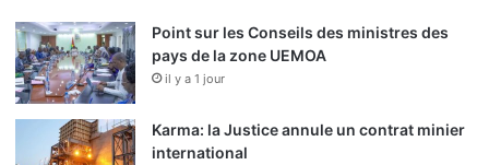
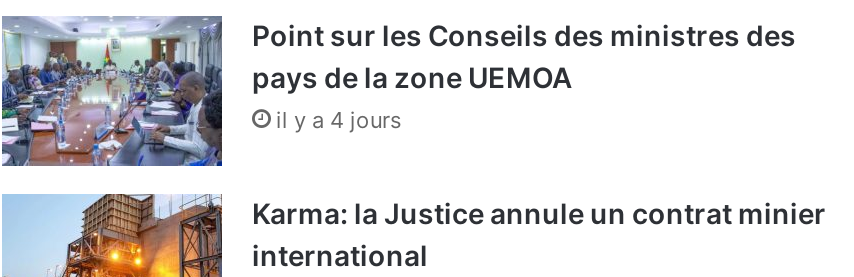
[165,71,225,86] il y a 1 jour -> [276,105,402,133] il y a 4 jours

